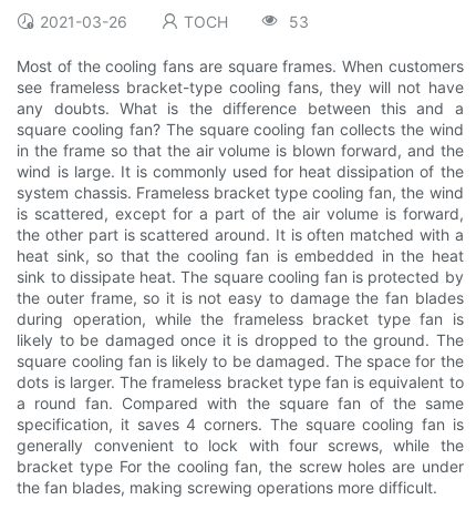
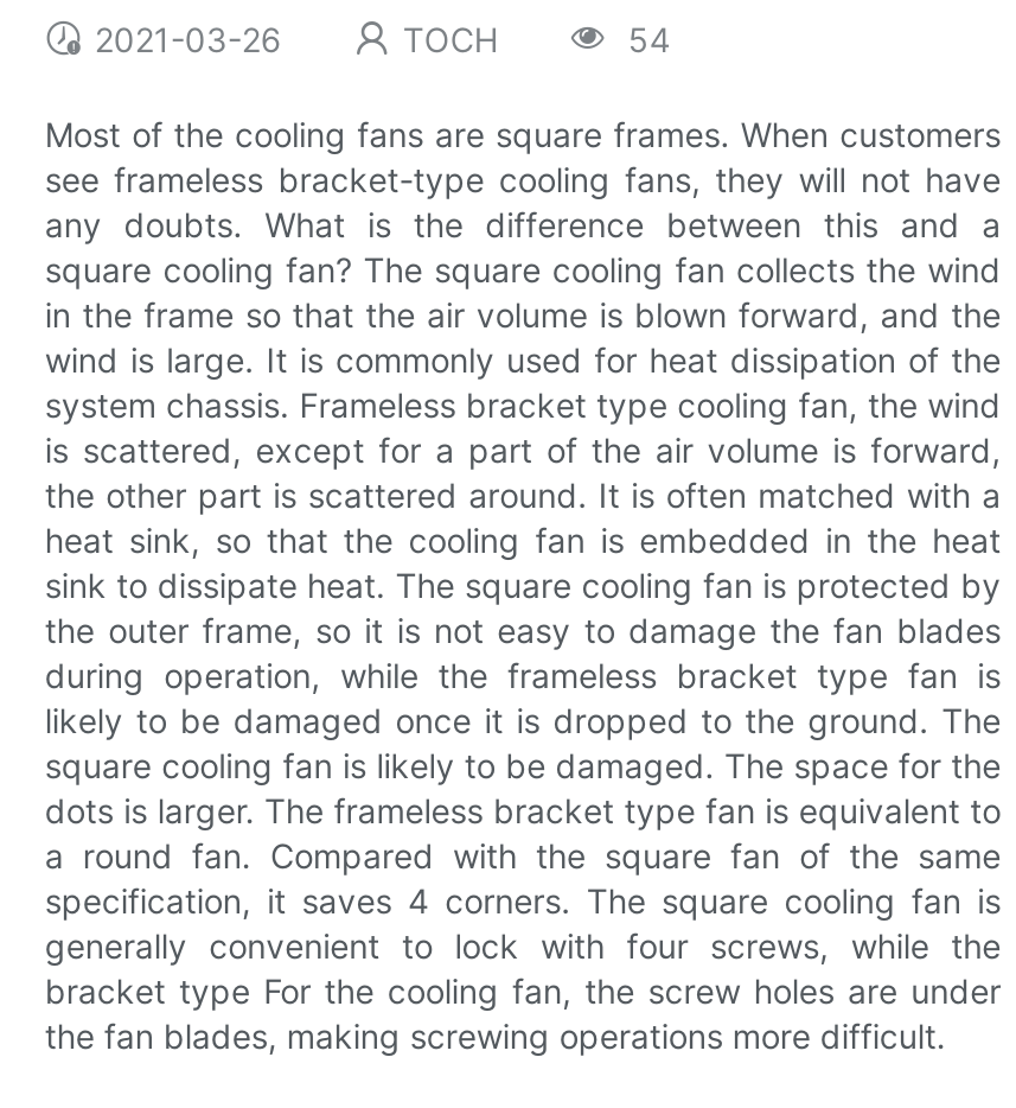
[289,13,309,31] 53 -> [628,20,671,60] 54

